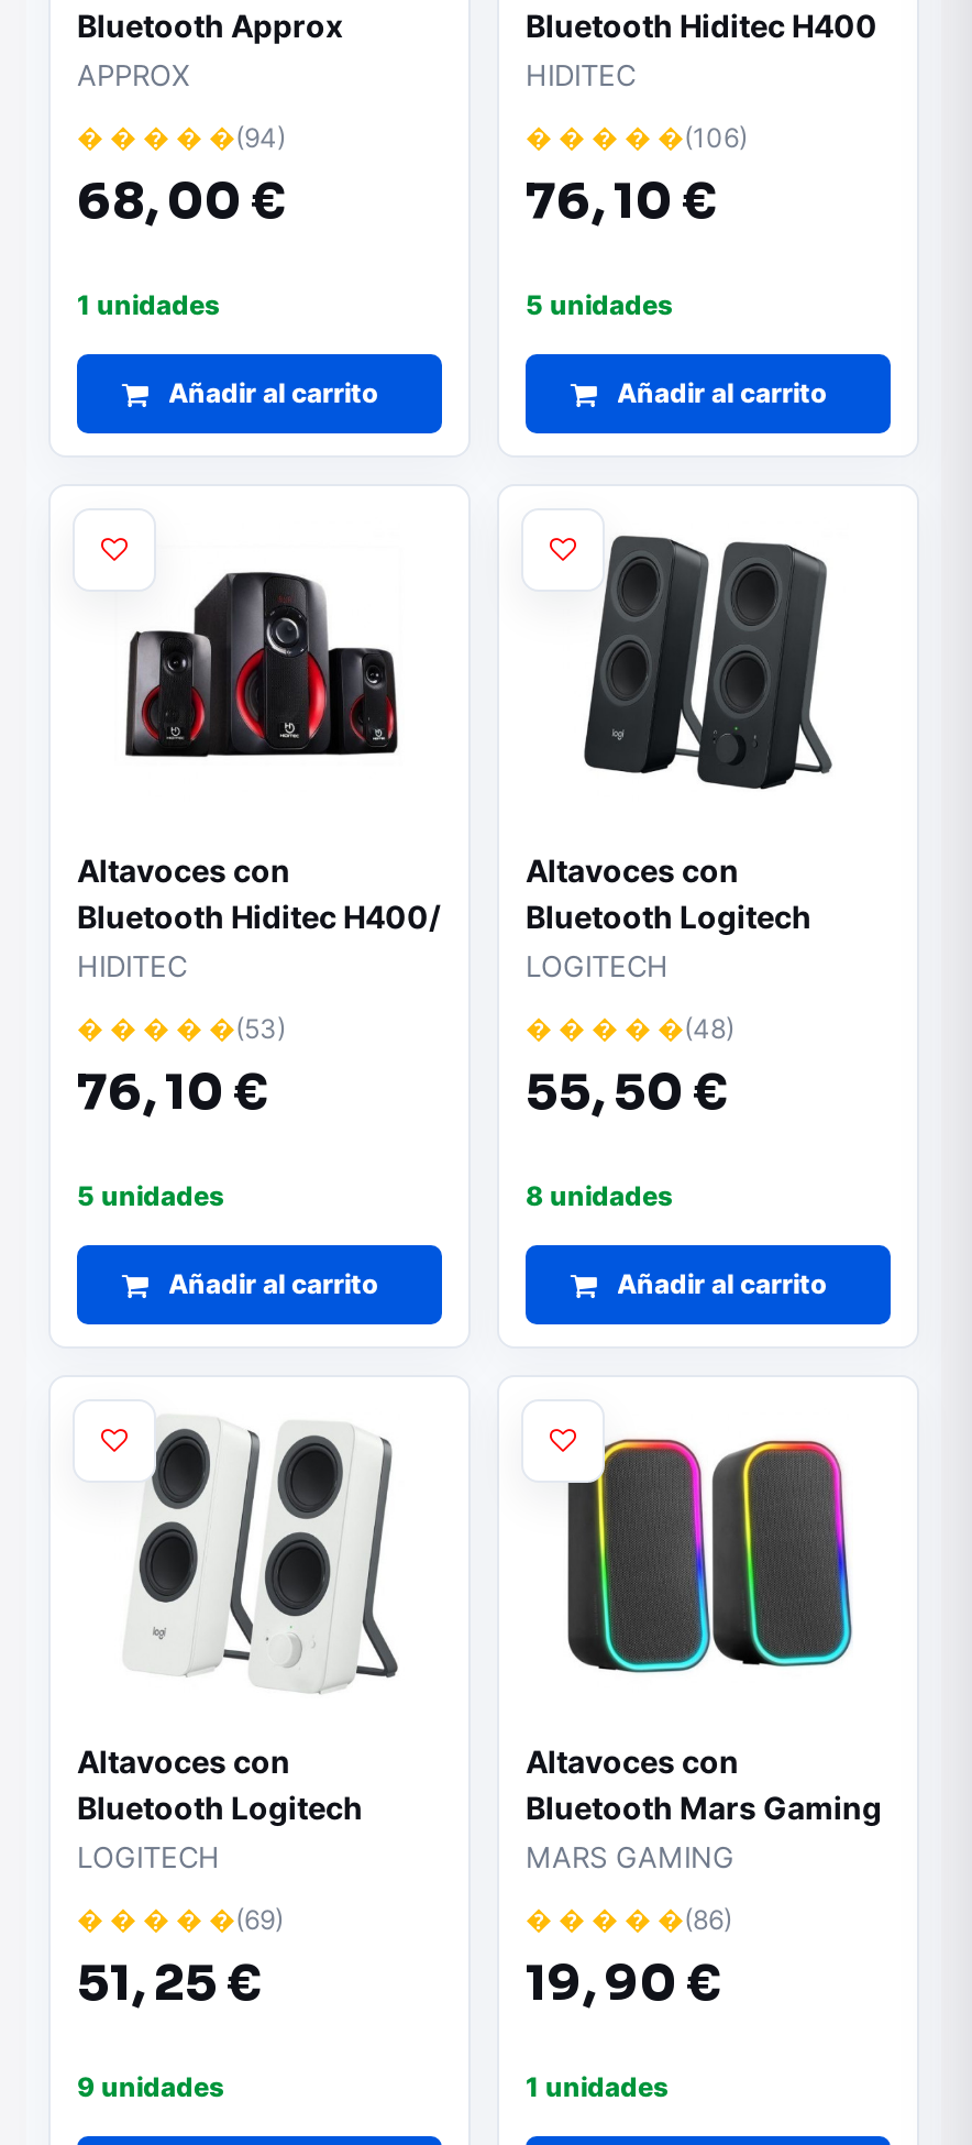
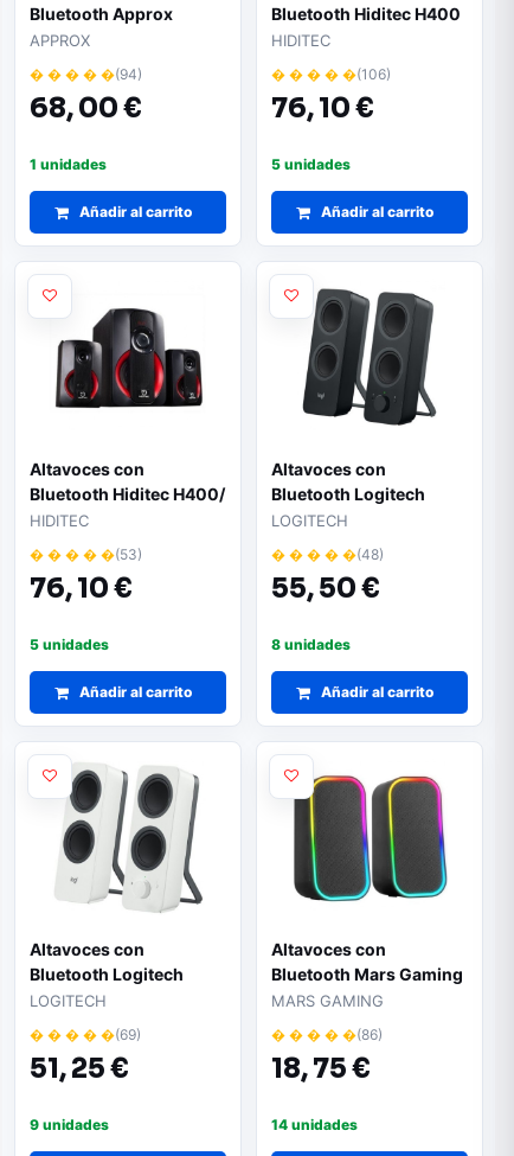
[526,1954,721,2013] 19, 90 € -> [271,1053,371,1085] 18, 75 €
[526,2070,669,2103] 1 unidades -> [271,1116,358,1133] 14 unidades

